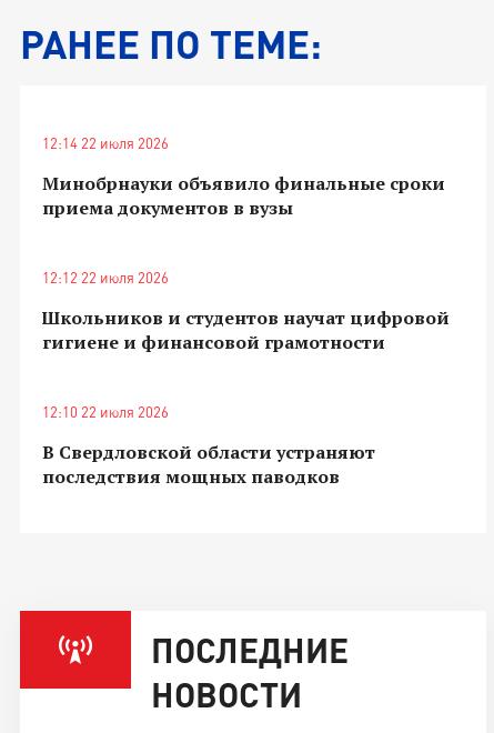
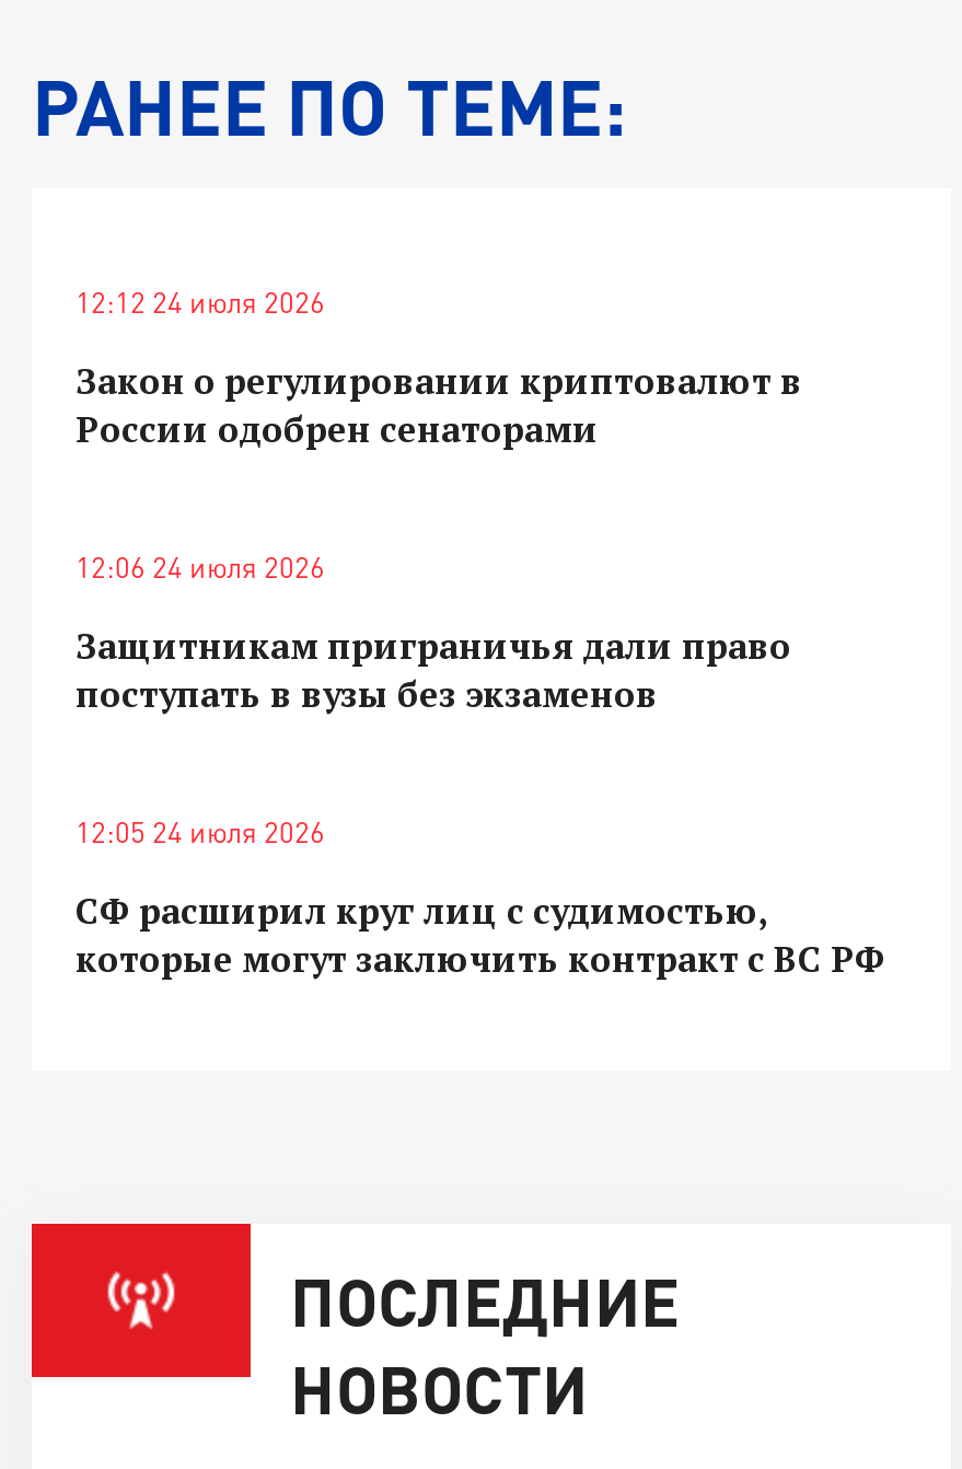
[42,134,169,152] 12:14 22 июля 2026 -> [76,285,325,320] 12:12 24 июля 2026
[42,171,445,220] Минобрнауки объявило финальные сроки | приема документов в вузы -> [76,357,802,453] Закон о регулировании криптовалют в | России одобрен сенаторами
[42,269,169,287] 12:12 22 июля 2026 -> [76,550,325,585] 12:06 24 июля 2026
[42,305,450,354] Школьников и студентов научат цифровой | гигиене и финансовой грамотности -> [76,622,791,718] Защитникам приграничья дали право | поступать в вузы без экзаменов
[42,403,169,421] 12:10 22 июля 2026 -> [76,814,325,849] 12:05 24 июля 2026
[42,440,375,489] В Свердловской области устраняют | последствия мощных паводков -> [76,887,885,983] СФ расширил круг лиц с судимостью, | которые могут заключить контракт с ВС РФ

